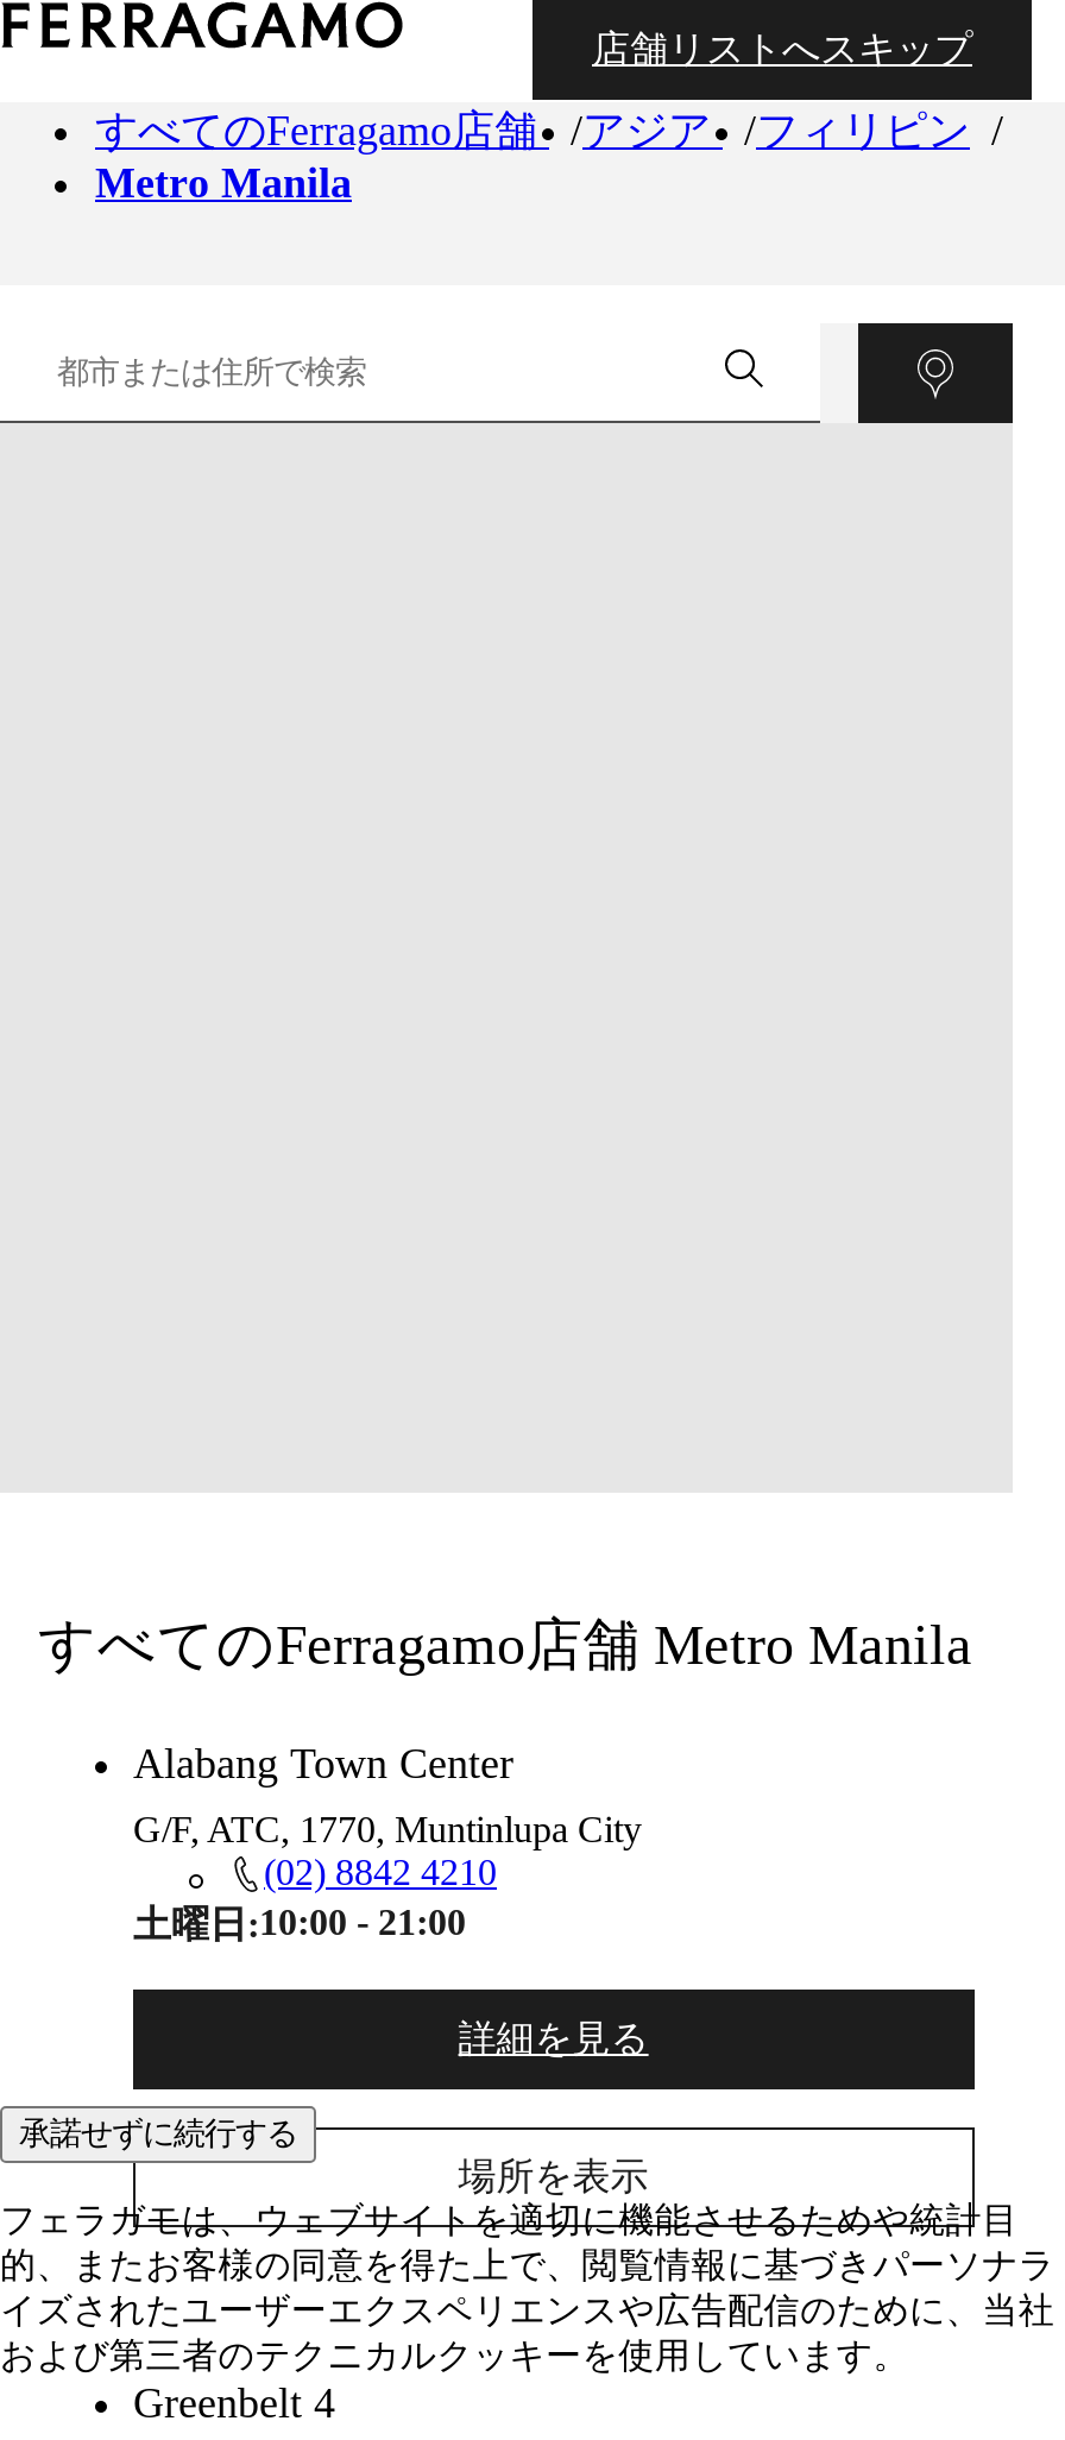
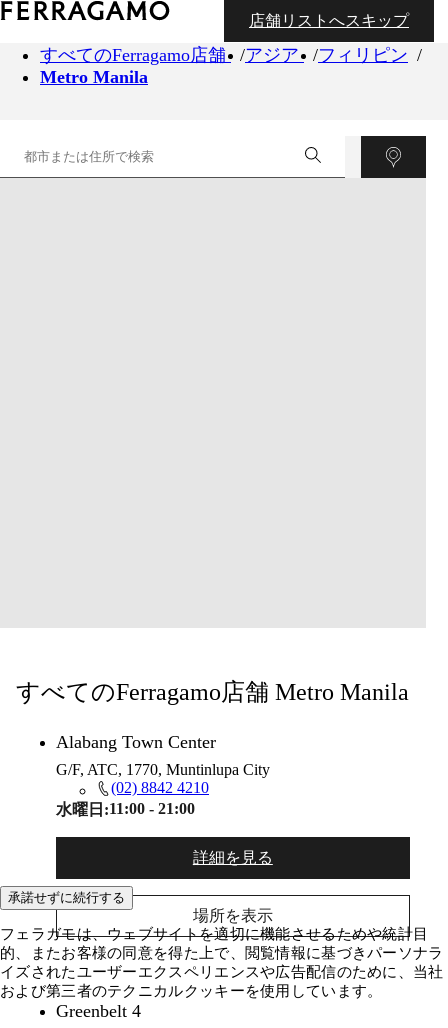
[133,1901,466,1944] 土曜日: 10:00 - 21:00 -> [56,800,195,818] 水曜日: 11:00 - 21:00

